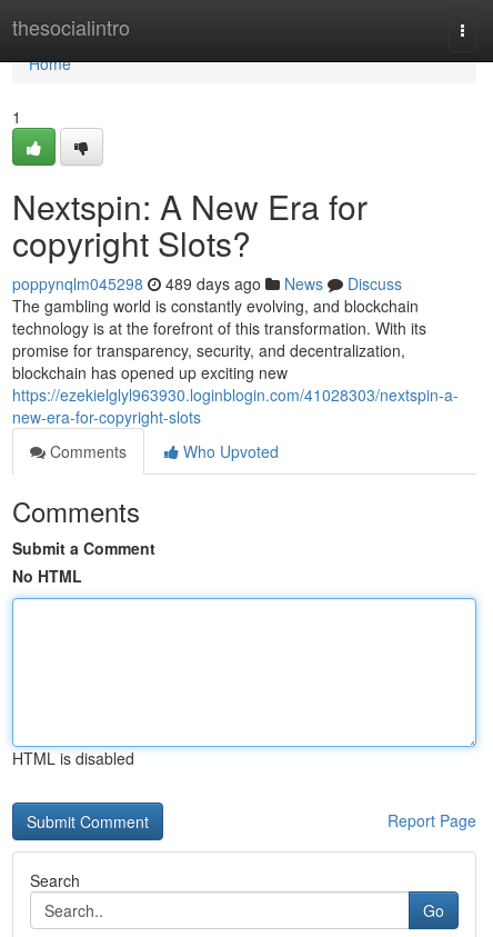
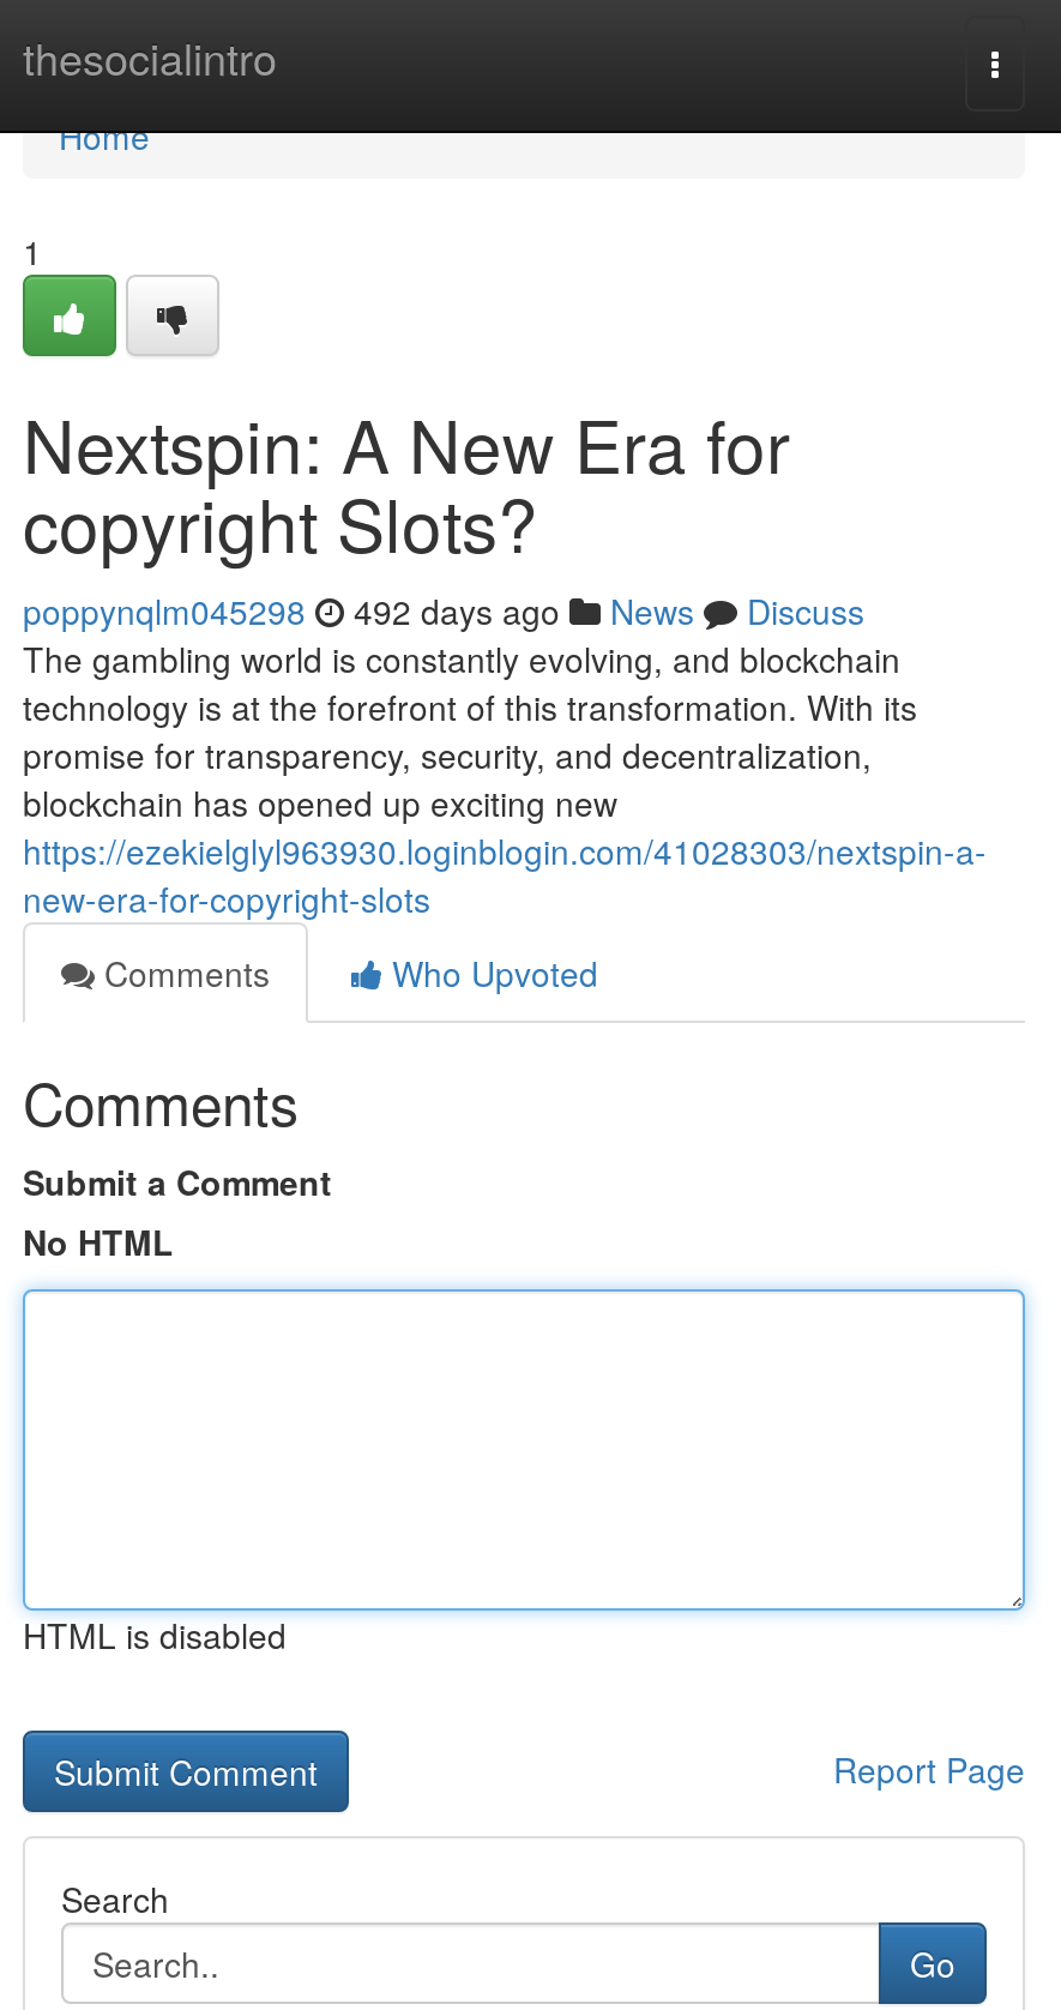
[12,272,402,295] poppynqlm045298 489 days ago News Discuss -> [23,586,864,634] poppynqlm045298 492 days ago News Discuss

